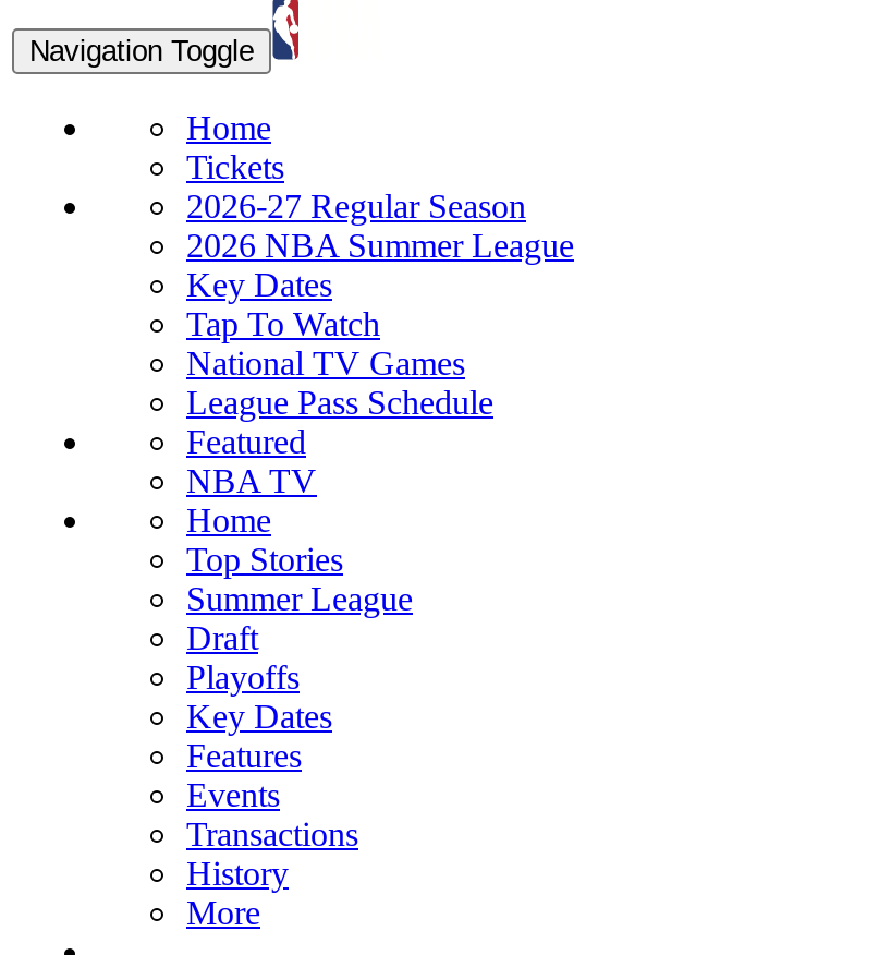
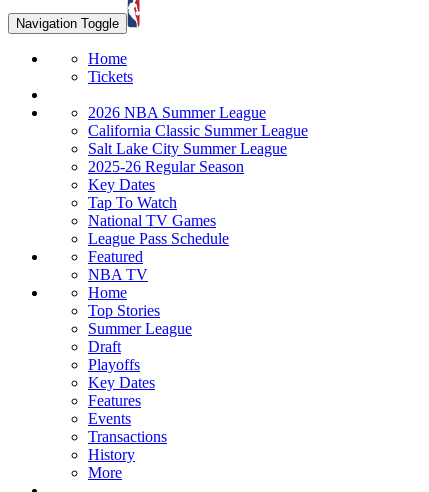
[186,188,526,225] 2026-27 Regular Season -> none
none -> [88,122,308,175] California Classic Summer League | Salt Lake City Summer League | 2025-26 Regular Season

